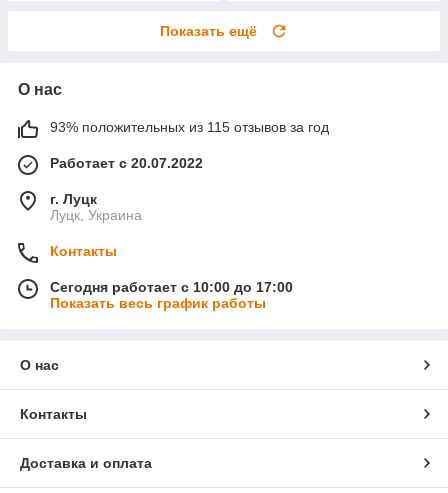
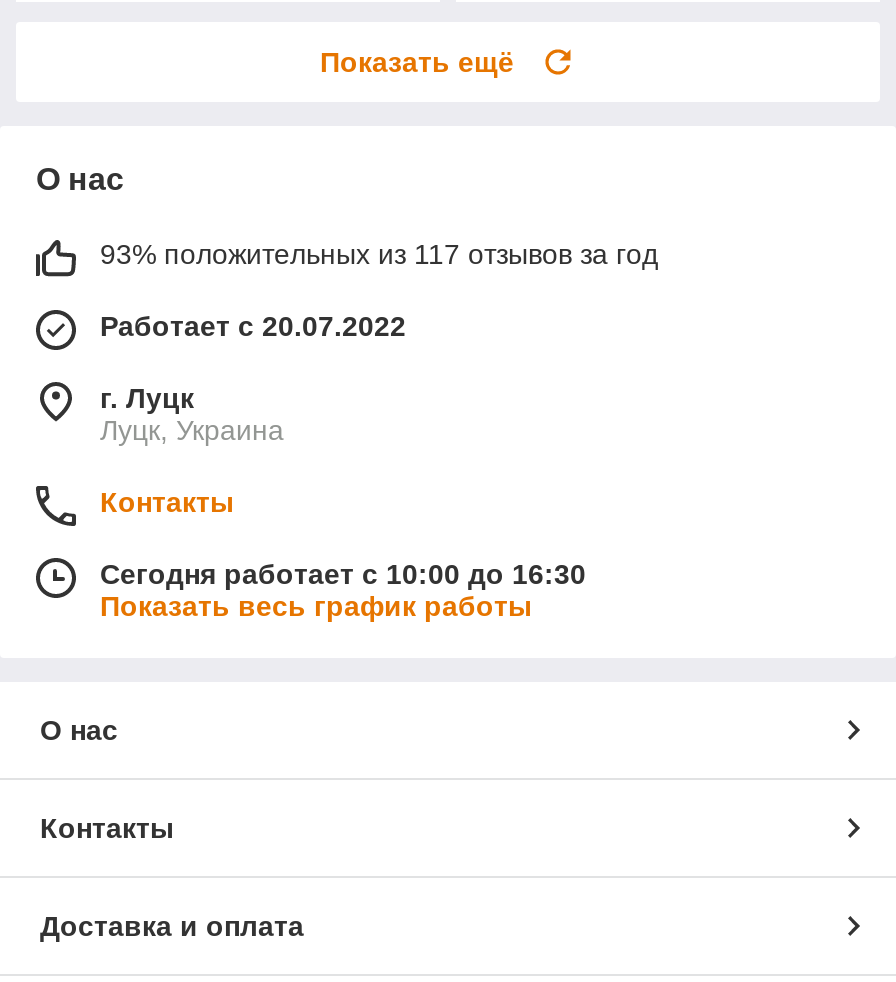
[50,119,329,135] 93% положительных из 115 отзывов за год -> [100,238,658,270] 93% положительных из 117 отзывов за год
[50,279,293,295] Сегодня работает с 10:00 до 17:00 -> [100,558,586,590] Сегодня работает с 10:00 до 16:30

